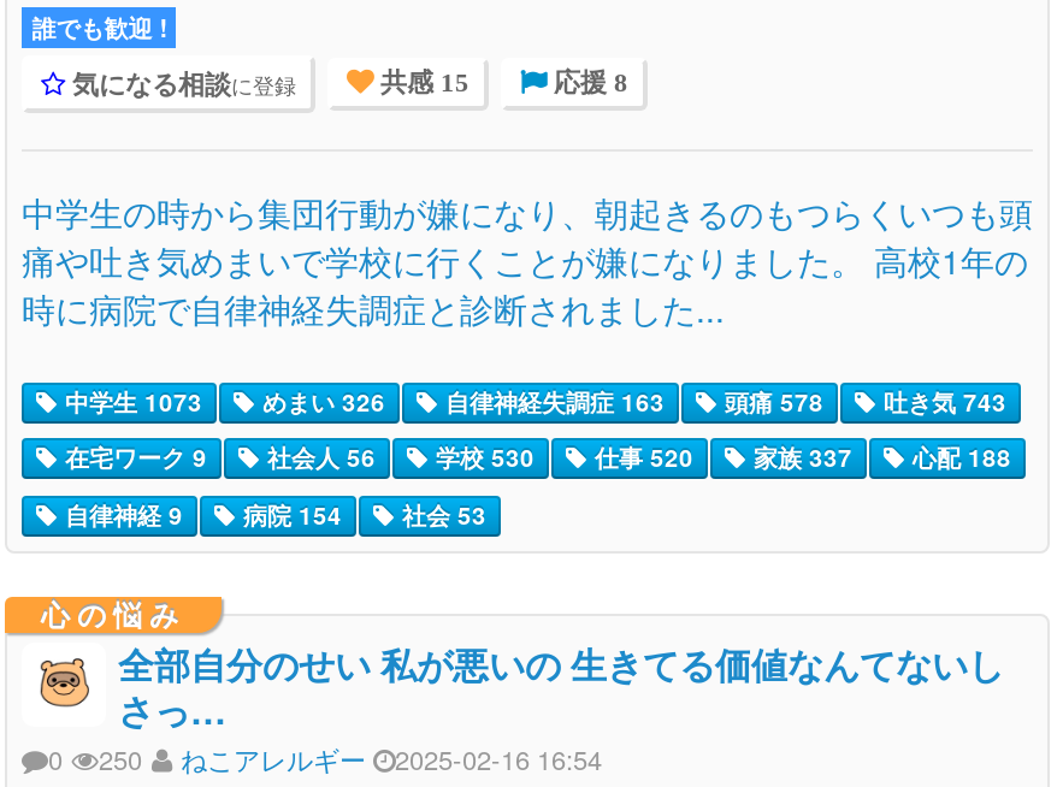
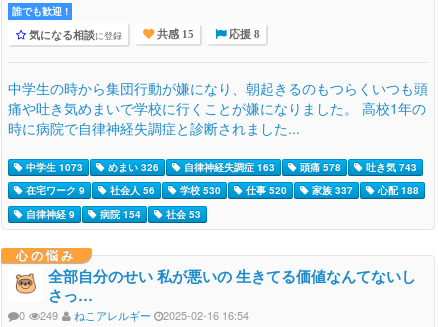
[48,738,602,776] 0 250 ねこアレルギー 2025-02-16 16:54 -> [19,307,249,323] 0 249 ねこアレルギー 2025-02-16 16:54

